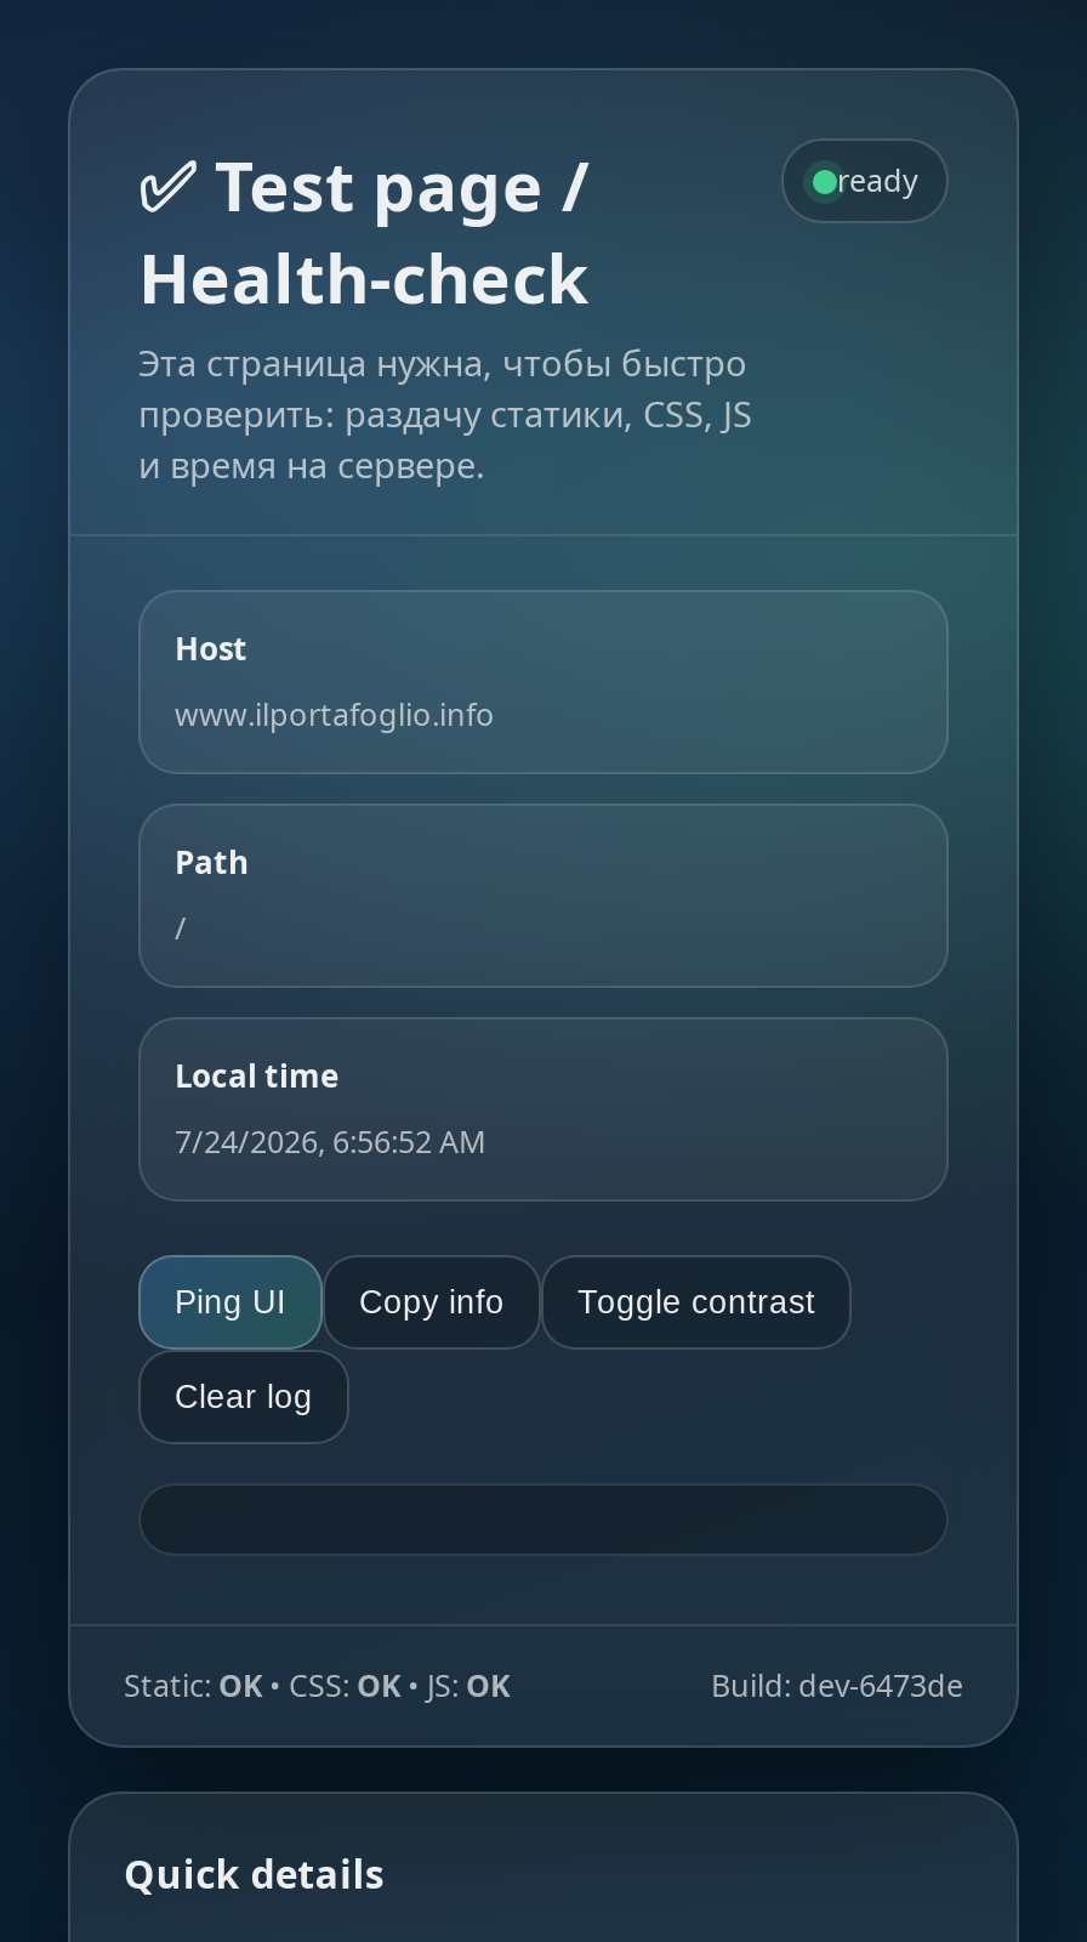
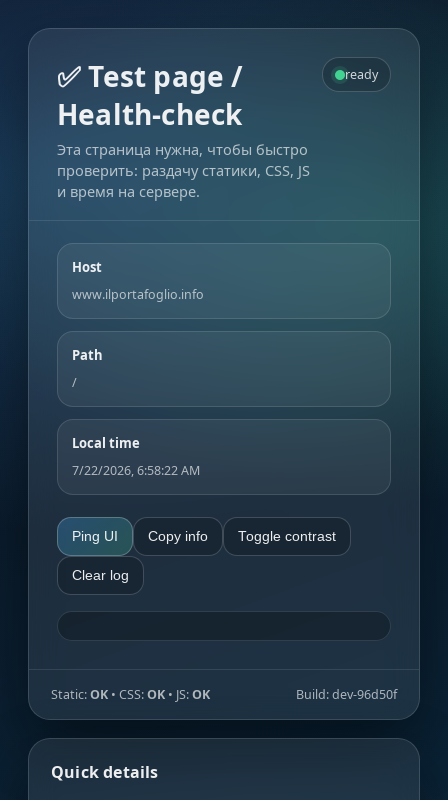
[175,1122,485,1163] 7/24/2026, 6:56:52 AM -> [72,462,200,479] 7/22/2026, 6:58:22 AM
[711,1665,963,1707] Build: dev-6473de -> [296,686,397,703] Build: dev-96d50f

